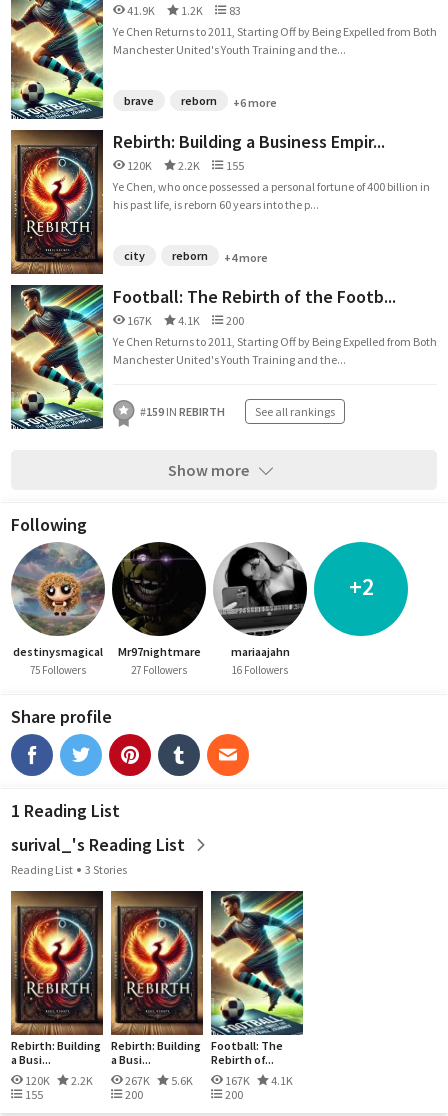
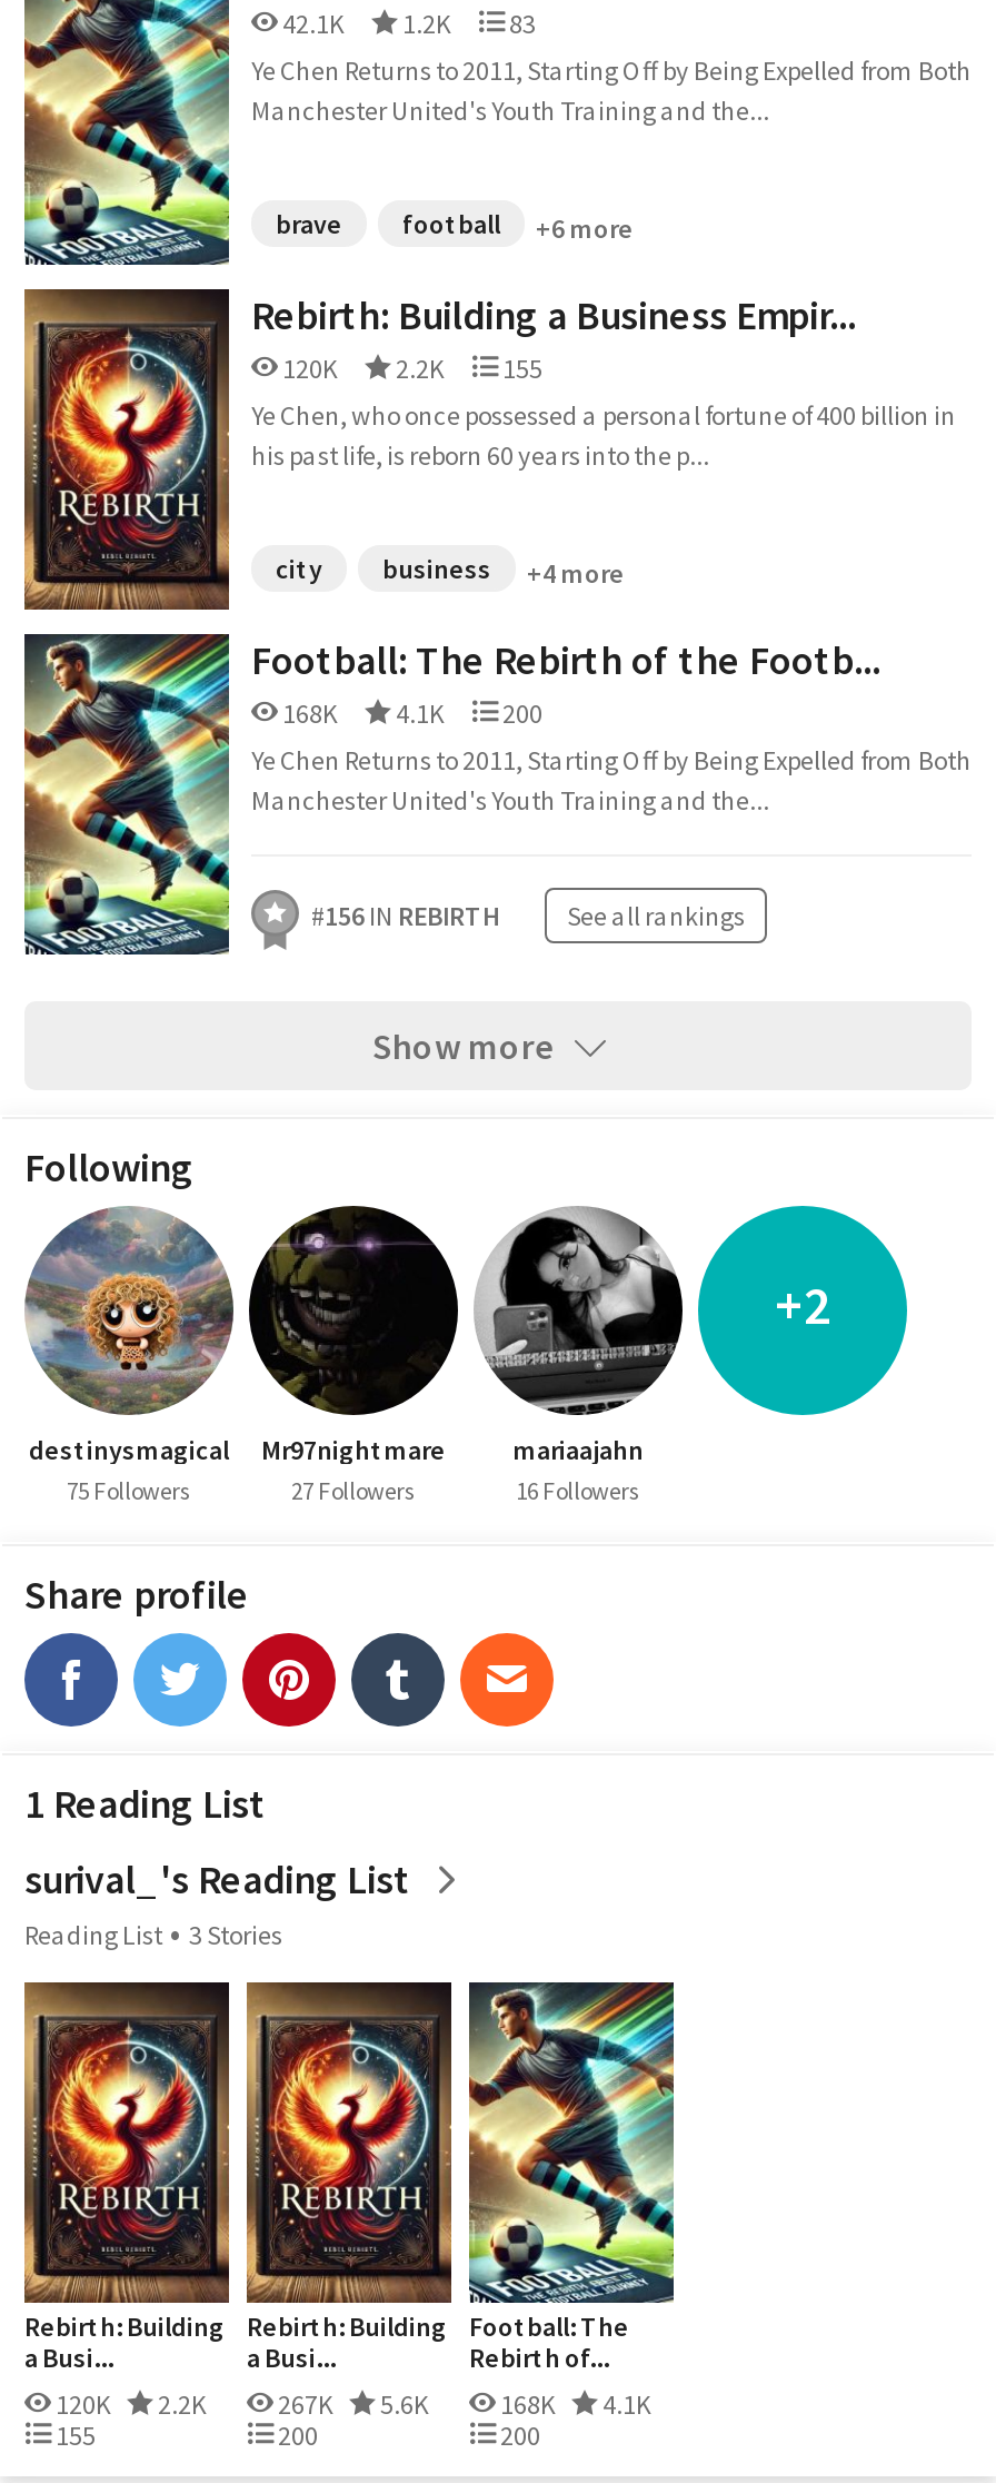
[125,3,241,18] 41.9K 1.2K 83 -> [278,7,536,40] 42.1K 1.2K 83
[181,93,217,108] reborn -> [402,207,500,240] football
[172,248,208,263] reborn -> [382,552,491,585] business
[125,313,244,328] 167K 4.1K 200 -> [278,696,542,730] 168K 4.1K 200
[140,404,335,419] #159 IN REBIRTH See all rankings -> [311,899,745,932] #156 IN REBIRTH See all rankings
[23,1073,293,1088] 120K 2.2K 267K 5.6K 167K 4.1K -> [51,2387,651,2421] 120K 2.2K 267K 5.6K 168K 4.1K

